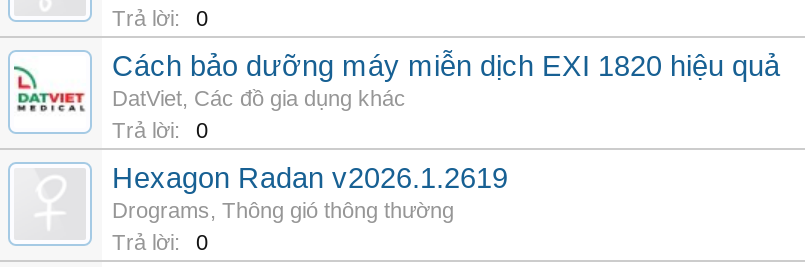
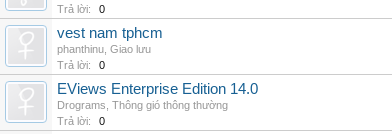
[12,56,84,128] [image] -> none
[112,50,780,110] Cách bảo dưỡng máy miễn dịch EXI 1820 hiệu quả | DatViet, Các đồ gia dụng khác -> [57,25,163,55] vest nam tphcm | phanthinu, Giao lưu
[112,162,508,194] Hexagon Radan v2026.1.2619 -> [57,81,258,97] EViews Enterprise Edition 14.0

